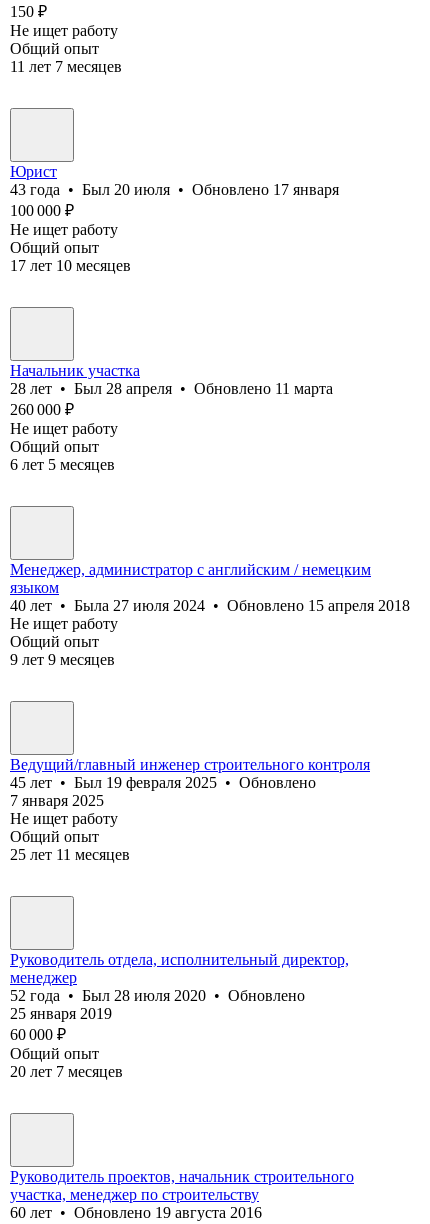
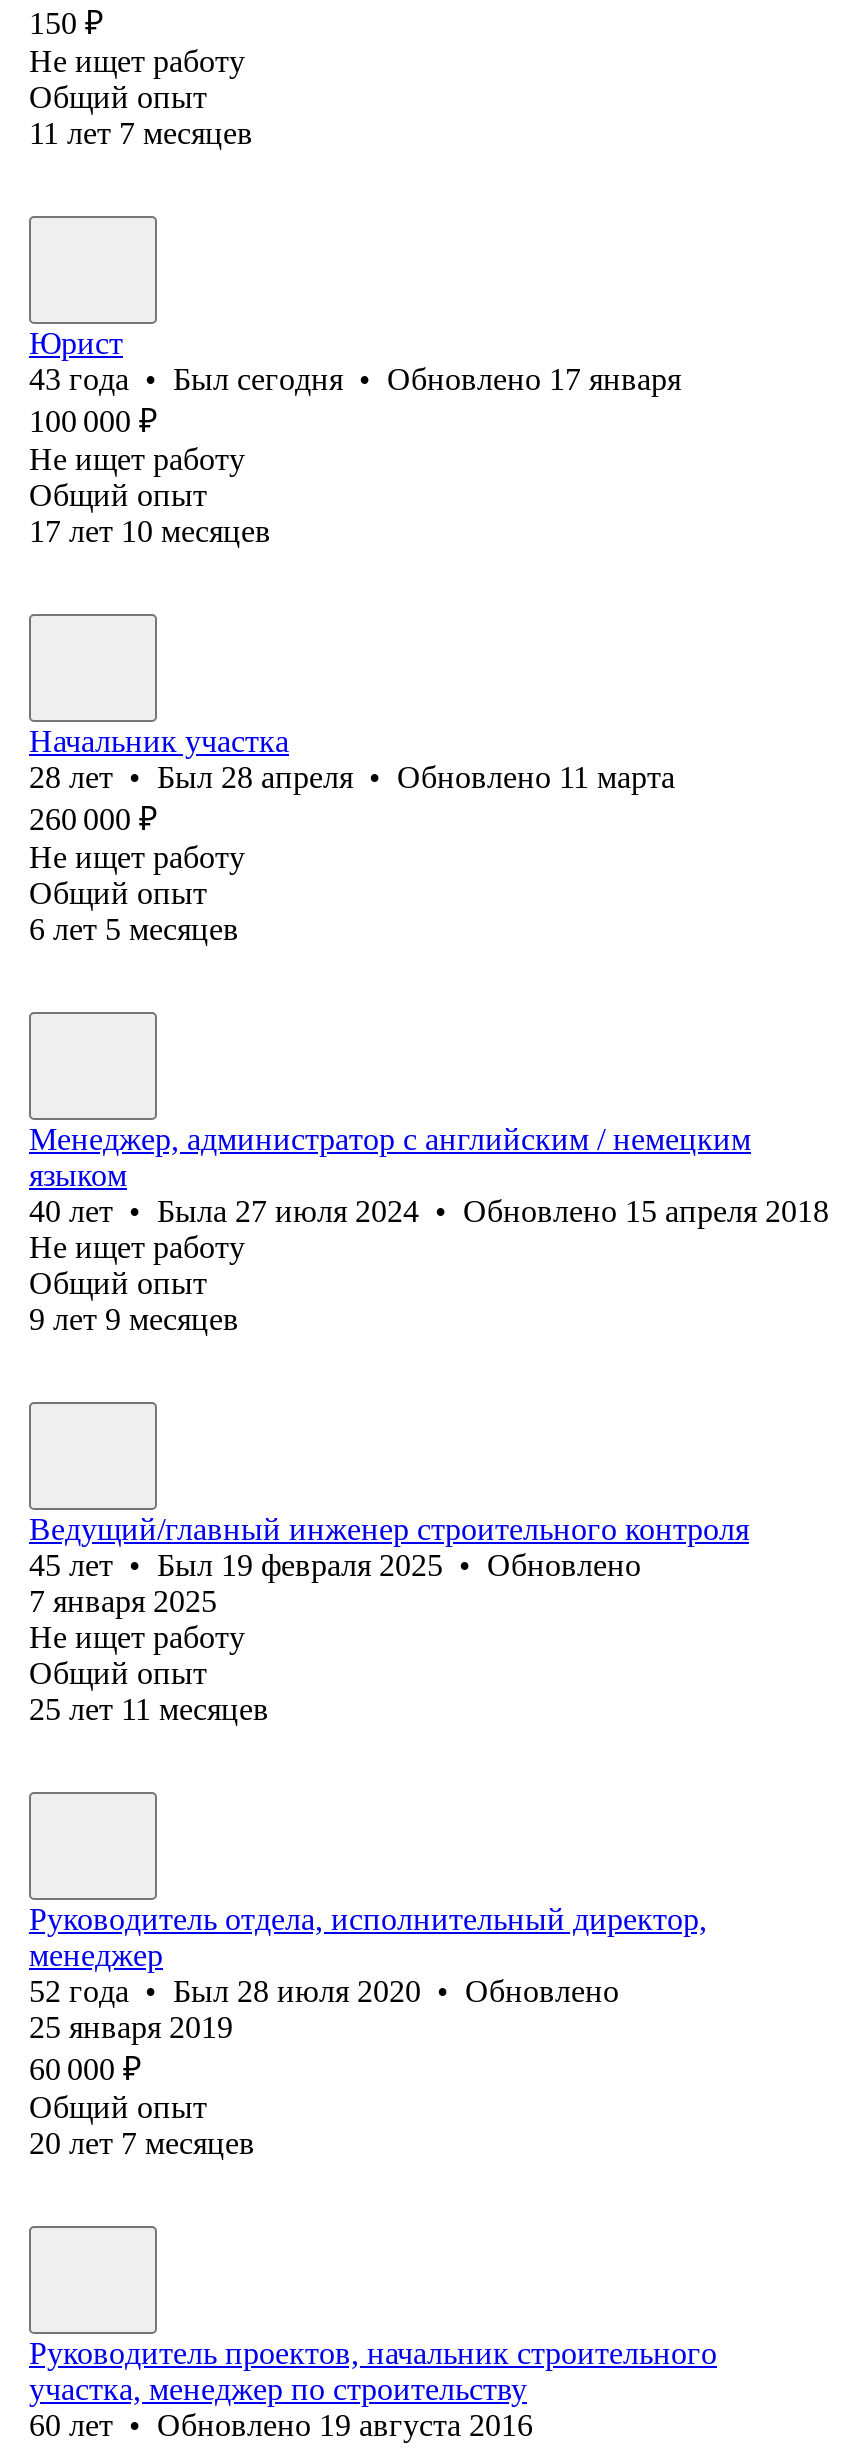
[10,181,339,198] 43 года • Был 20 июля • Обновлено 17 января -> [29,362,681,396] 43 года • Был сегодня • Обновлено 17 января

